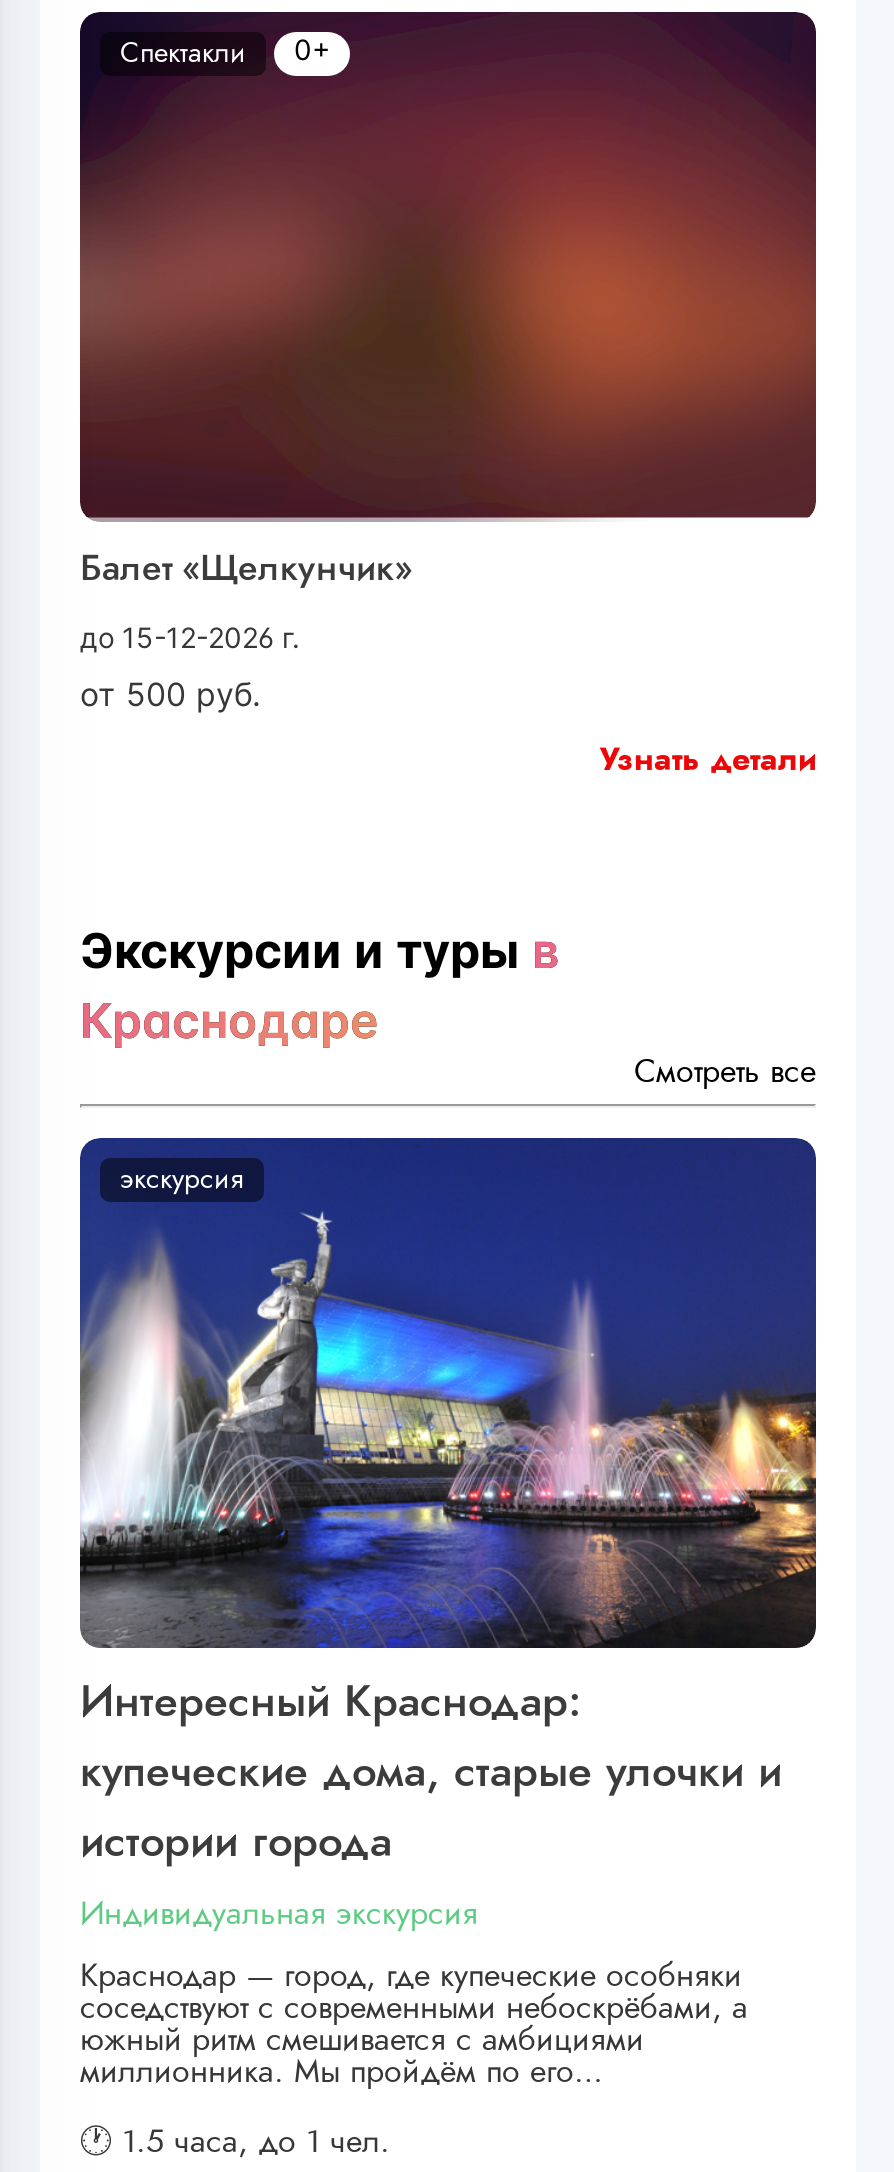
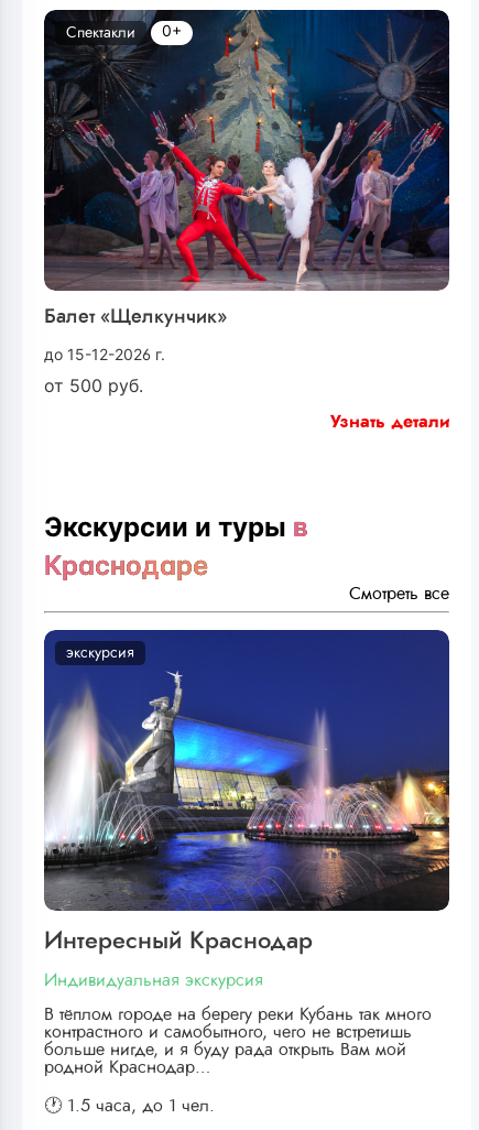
[78,12,818,522] [image] -> [43,10,450,292] [image]
[80,1679,782,1863] Интересный Краснодар: | купеческие дома, старые улочки и | истории города -> [44,928,313,952] Интересный Краснодар
[80,1959,748,2087] Краснодар — город, где купеческие особняки | соседствуют с современными небоскрёбами, а | южный ритм смешивается с амбициями | миллионника. Мы пройдём по его… -> [44,1005,432,1076] В тёплом городе на берегу реки Кубань так много | контрастного и самобытного, чего не встретишь | больше нигде, и я буду рада открыть Вам мой | родной Краснодар…

